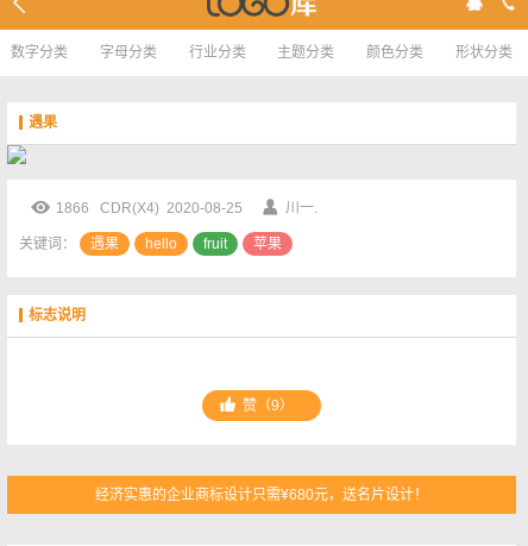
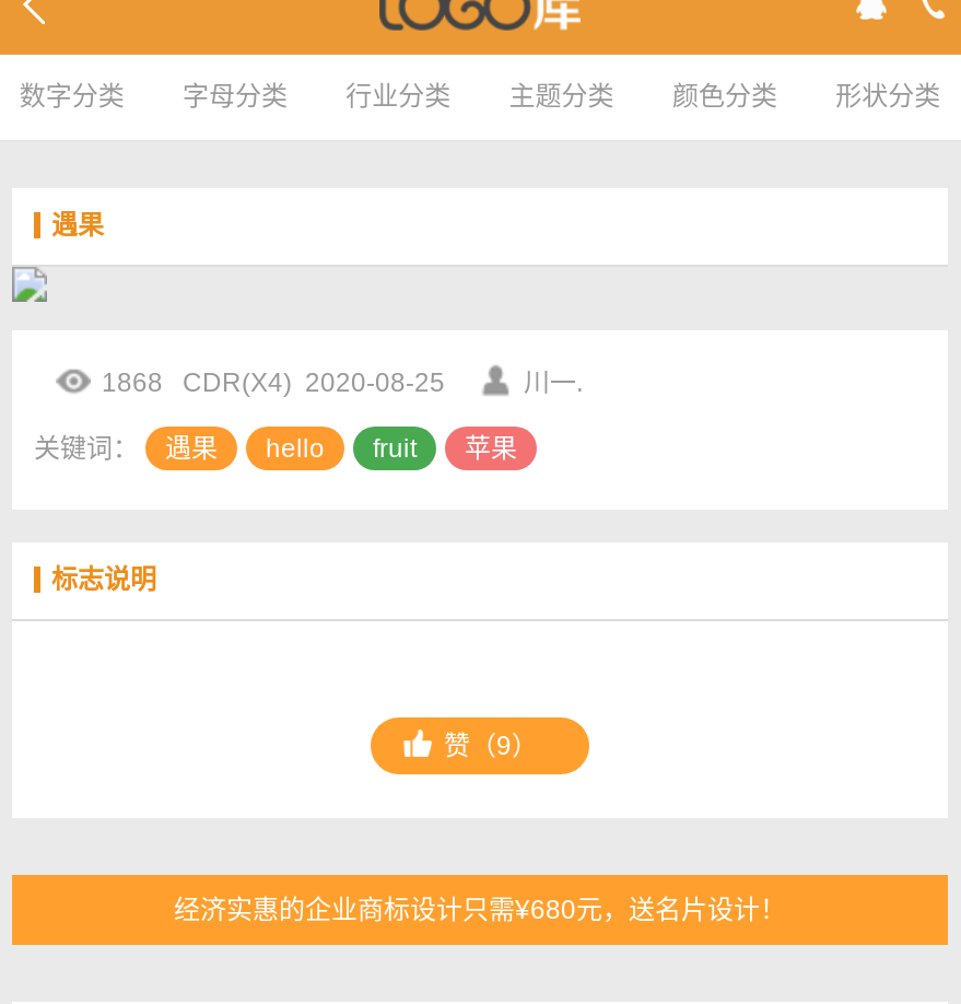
[56,200,318,216] 1866 CDR(X4) 2020-08-25 川一. -> [102,367,583,398] 1868 CDR(X4) 2020-08-25 川一.

